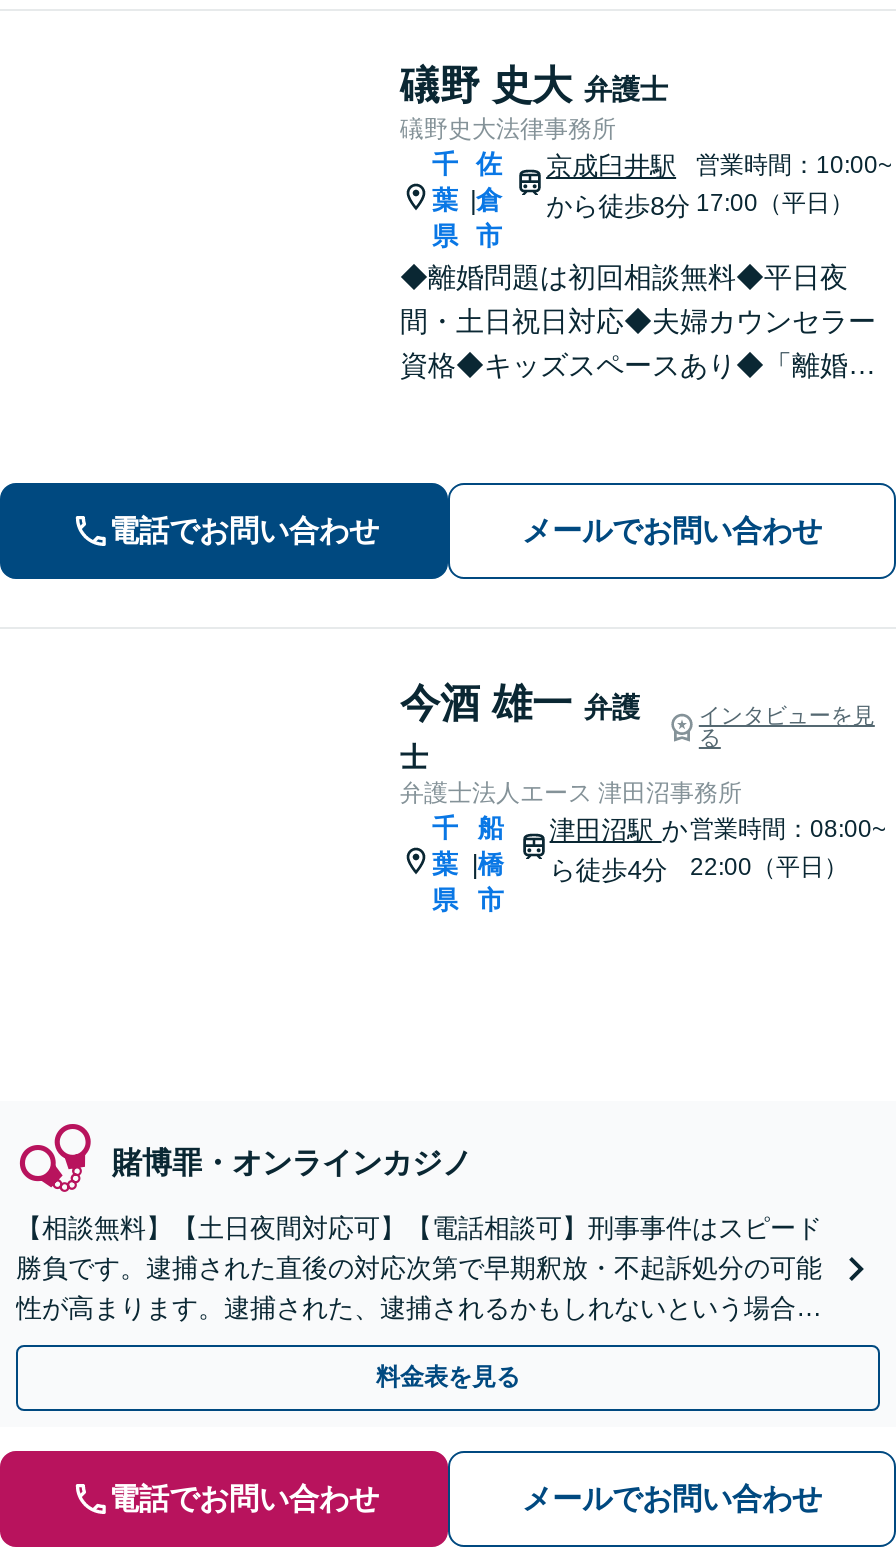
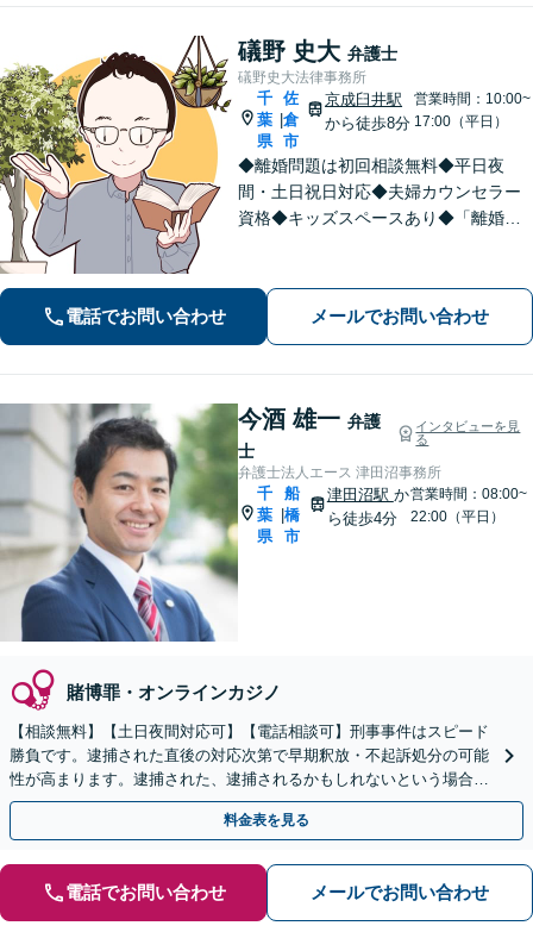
none -> [4,35,232,275] [image]
none -> [4,402,239,643] [image]

